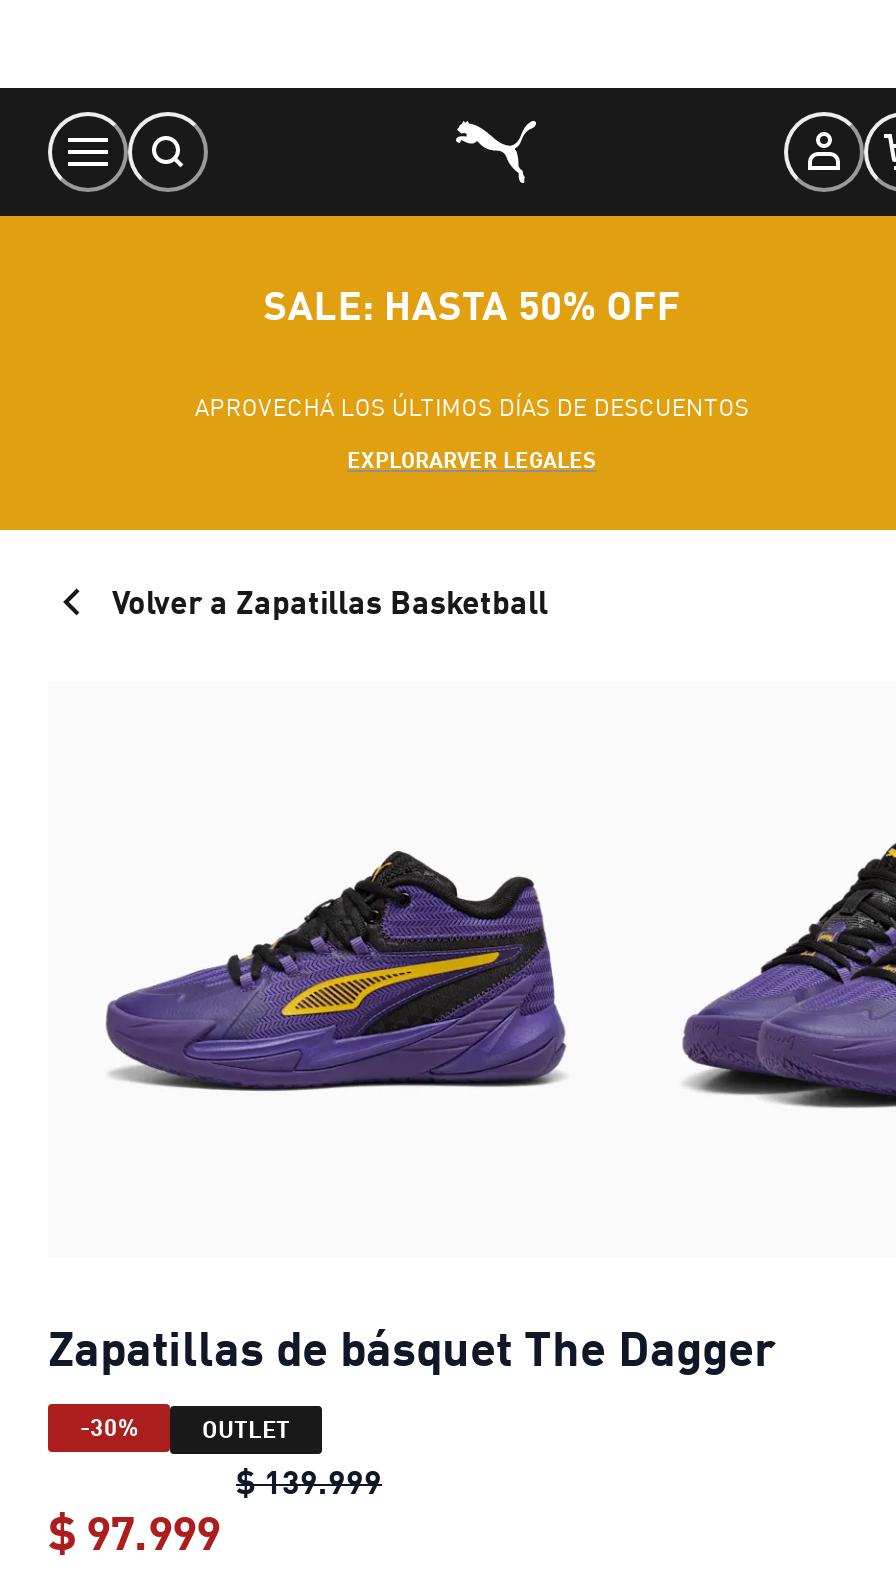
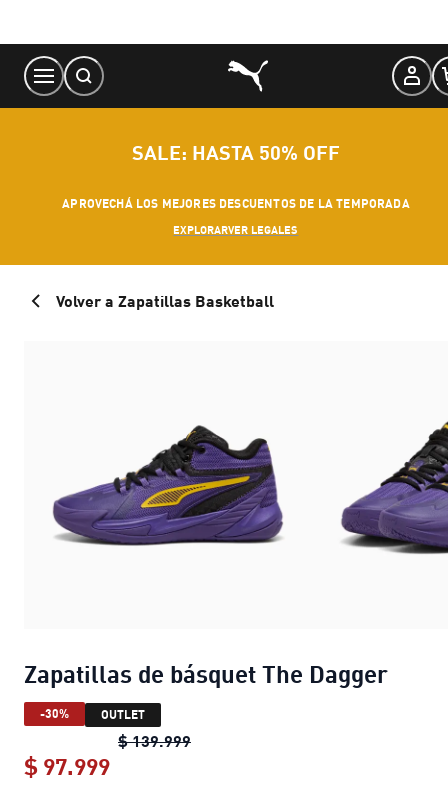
[195,392,749,422] APROVECHÁ LOS ÚLTIMOS DÍAS DE DESCUENTOS -> [62,196,410,211] APROVECHÁ LOS MEJORES DESCUENTOS DE LA TEMPORADA

